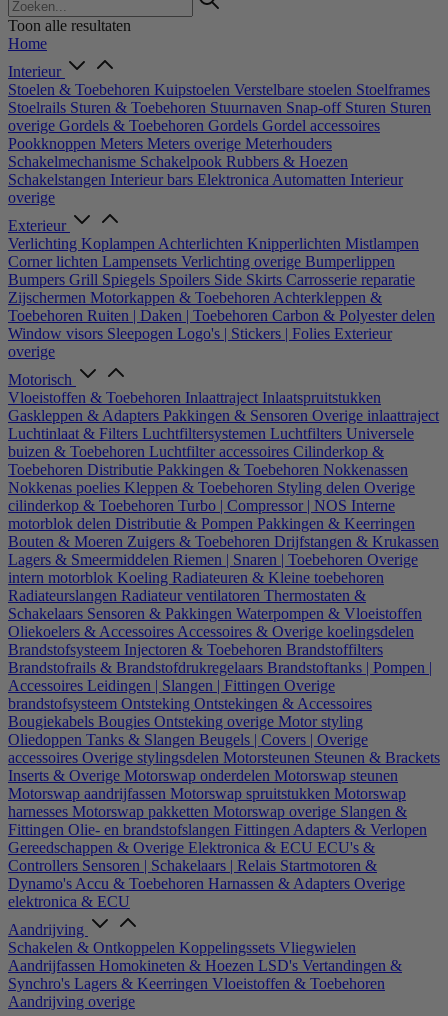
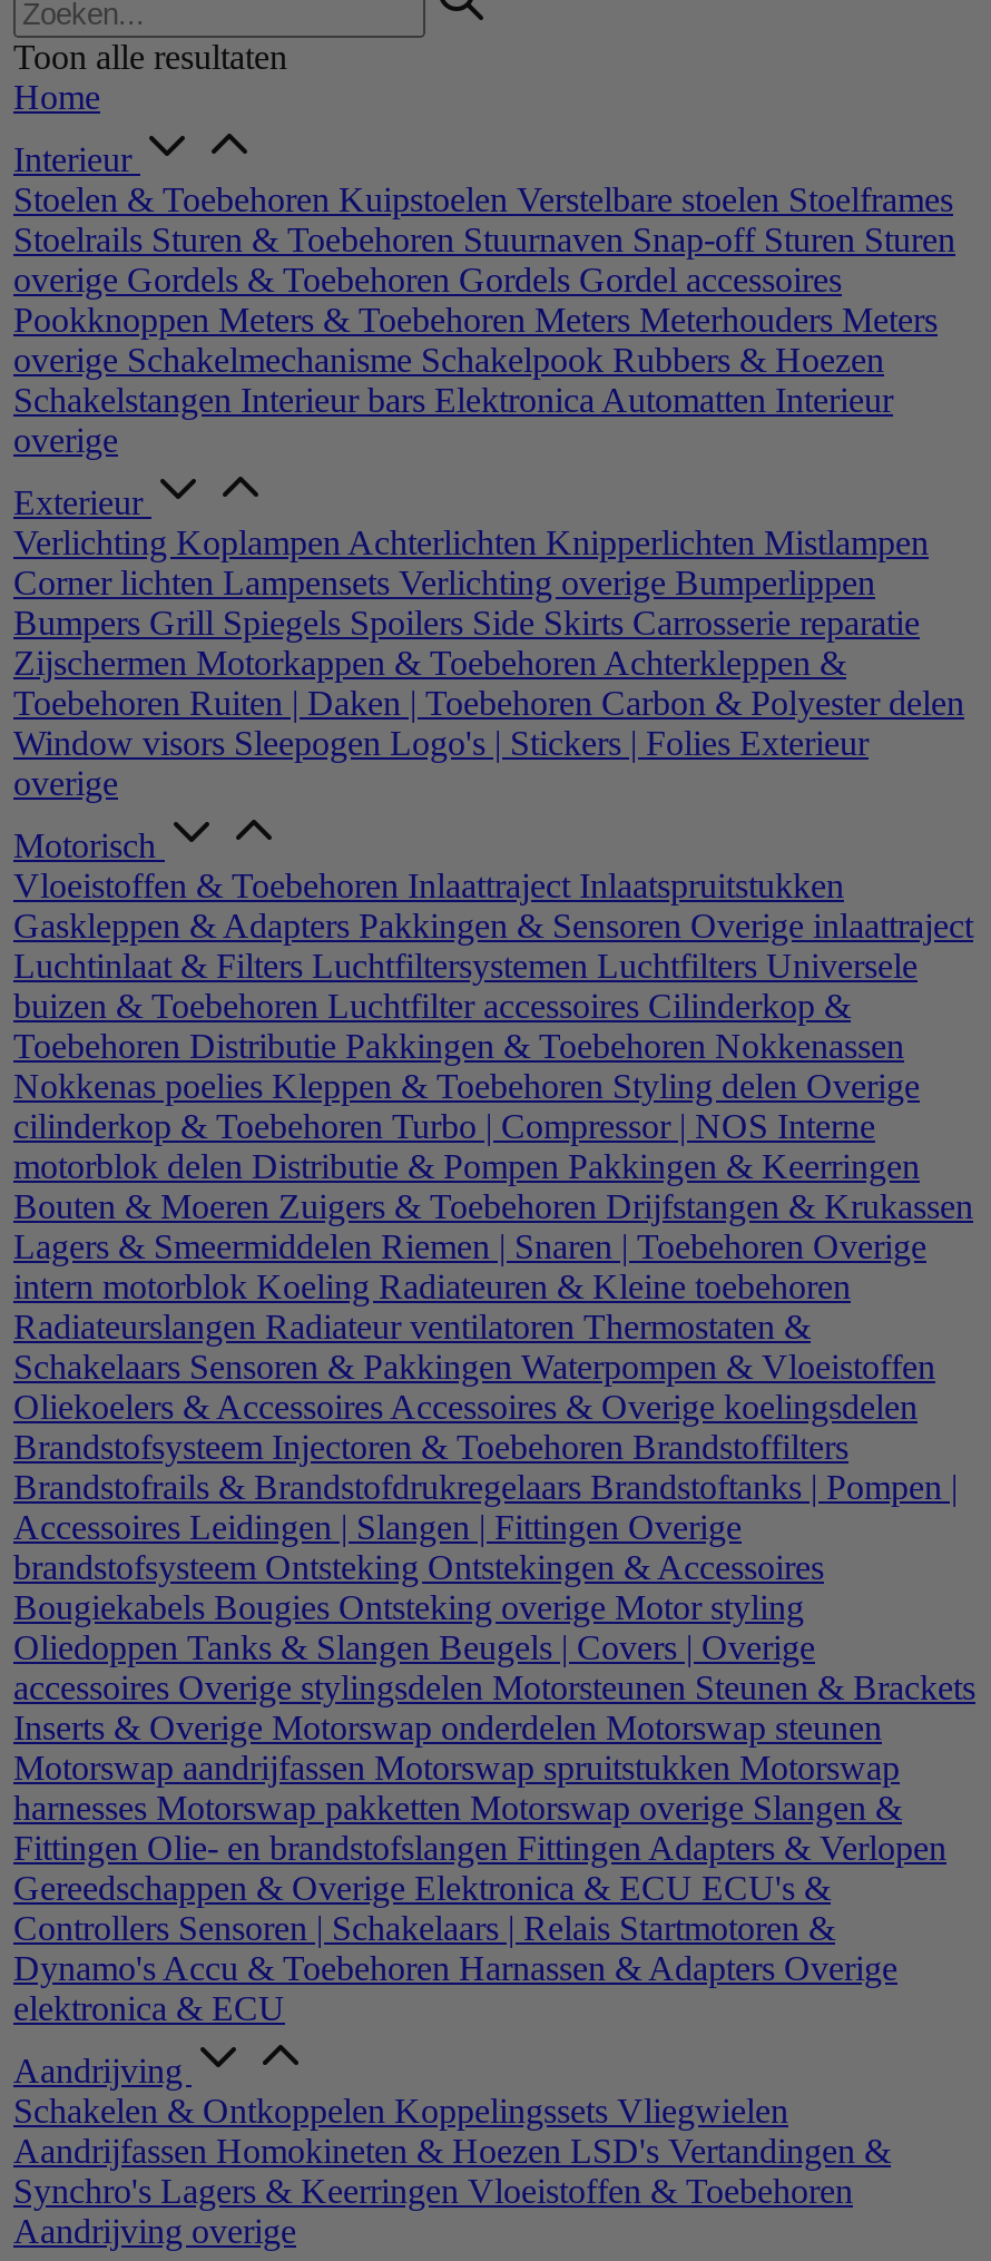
[8,135,348,170] Pookknoppen Meters Meters overige Meterhouders | Schakelmechanisme Schakelpook Rubbers & Hoezen -> [13,301,938,379] Pookknoppen Meters & Toebehoren Meters Meterhouders Meters | overige Schakelmechanisme Schakelpook Rubbers & Hoezen

